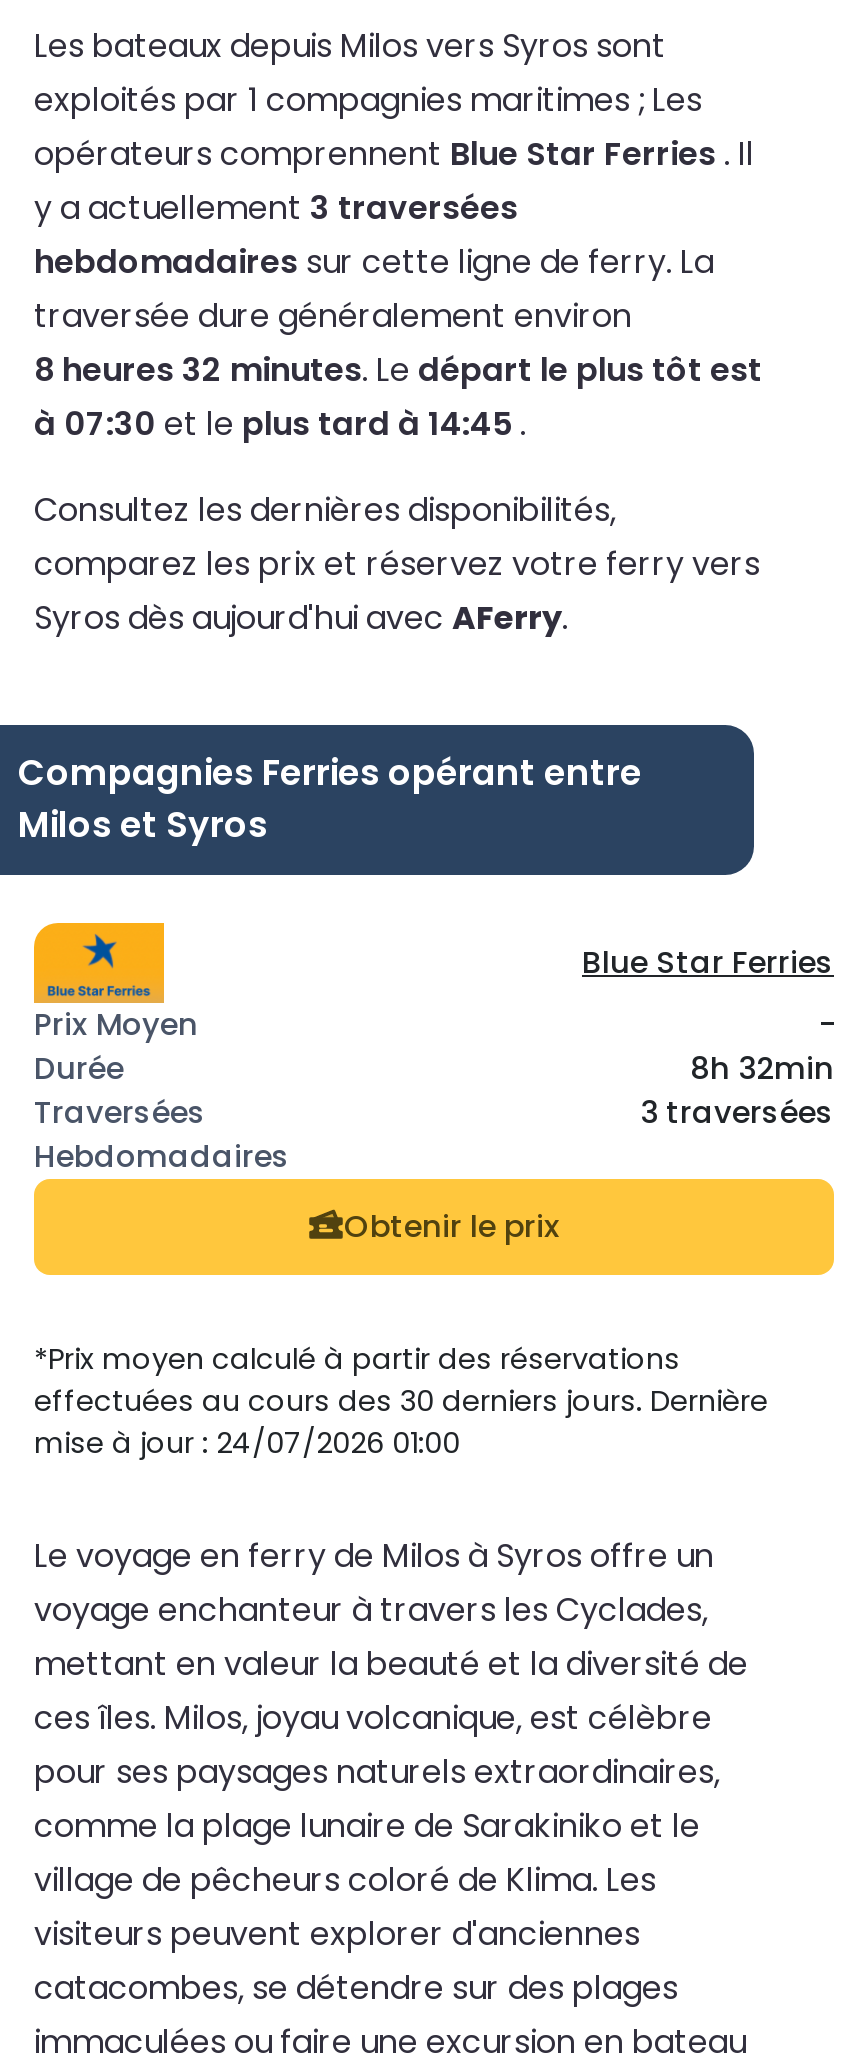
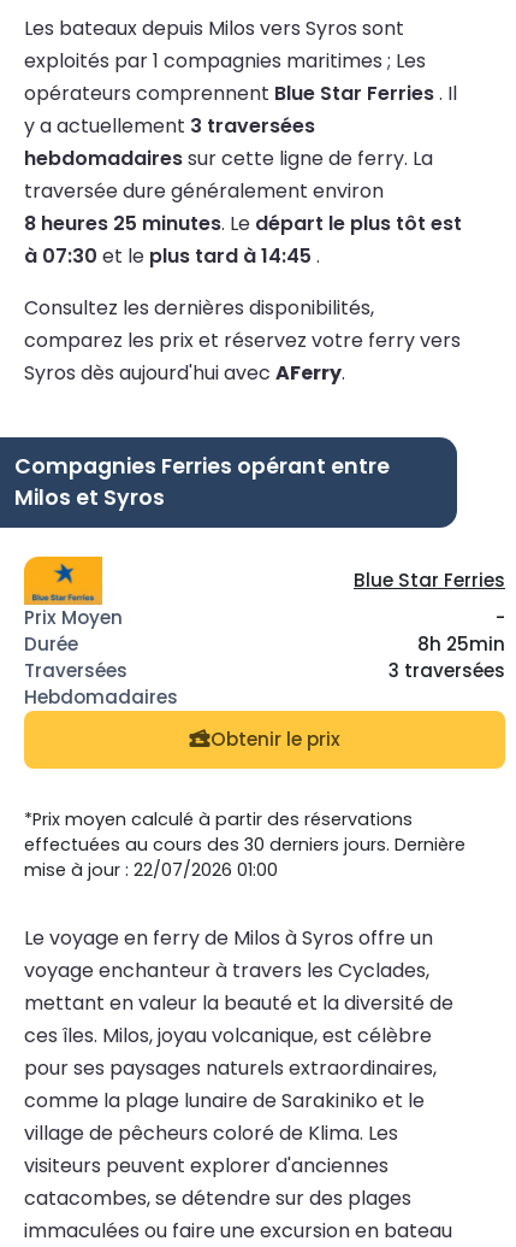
[34,346,762,392] 8 heures 32 minutes. Le départ le plus tôt est -> [24,209,462,237] 8 heures 25 minutes. Le départ le plus tôt est
[690,1047,834,1089] 8h 32min -> [417,631,505,657] 8h 25min
[34,1423,460,1463] mise à jour : 24/07/2026 01:00 -> [24,858,278,882] mise à jour : 22/07/2026 01:00

